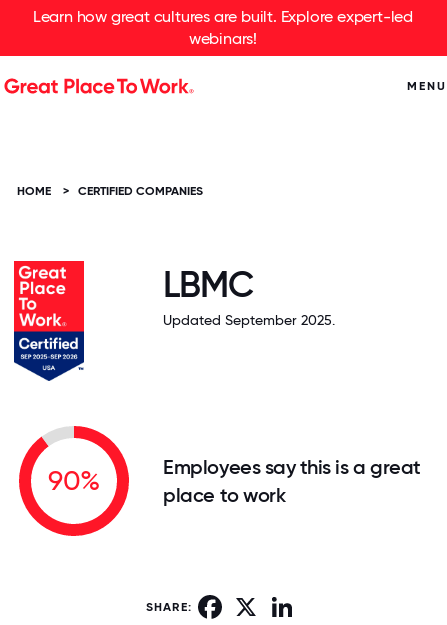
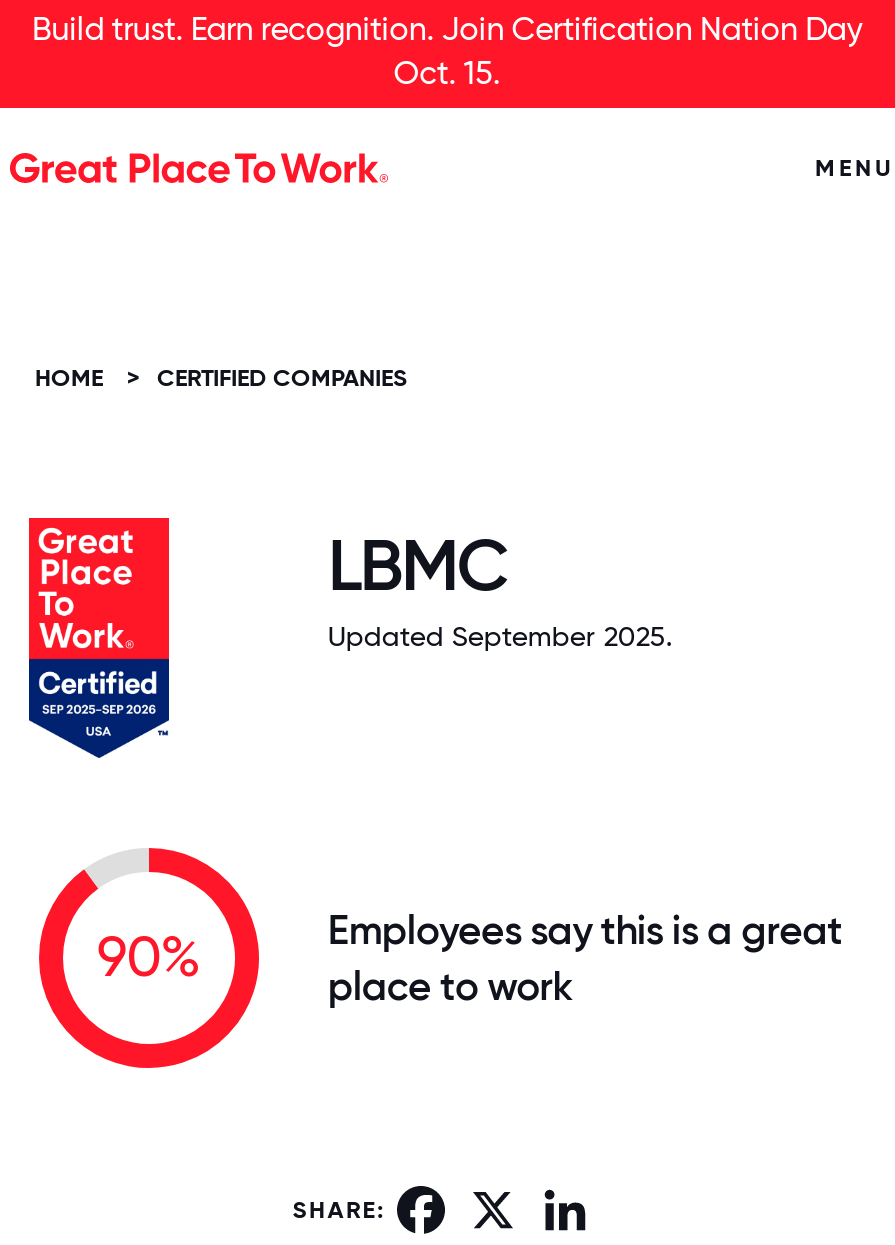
[33,7,413,48] Learn how great cultures are built. Explore expert-led | webinars! -> [32,10,862,92] Build trust. Earn recognition. Join Certification Nation Day | Oct. 15.

